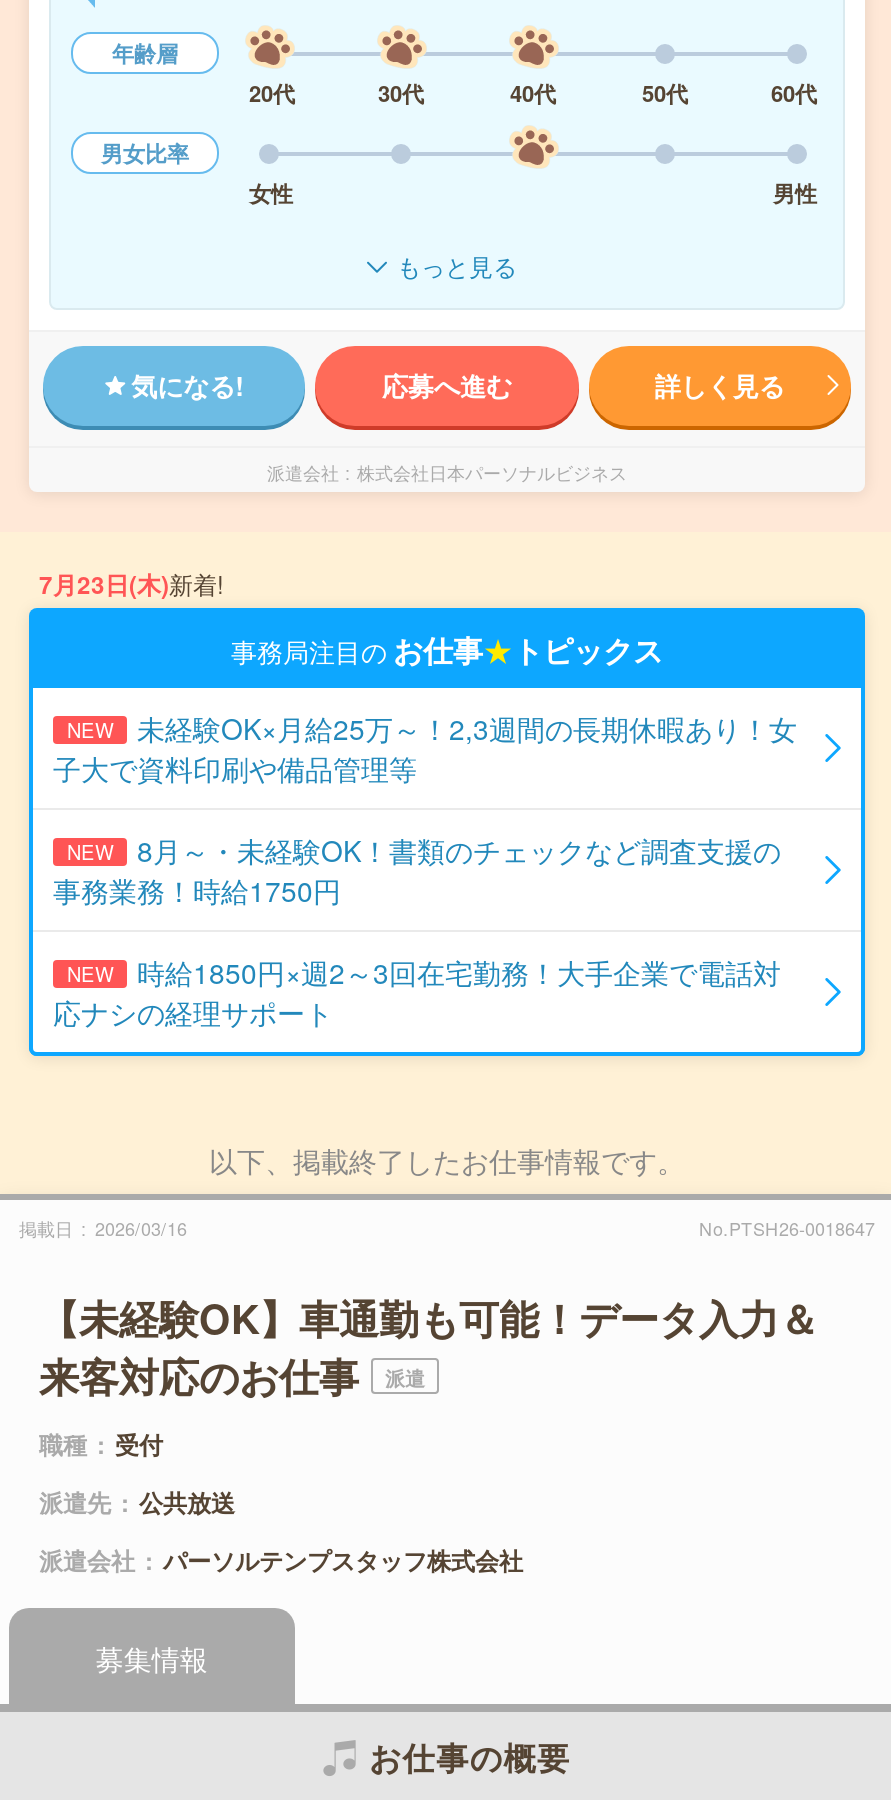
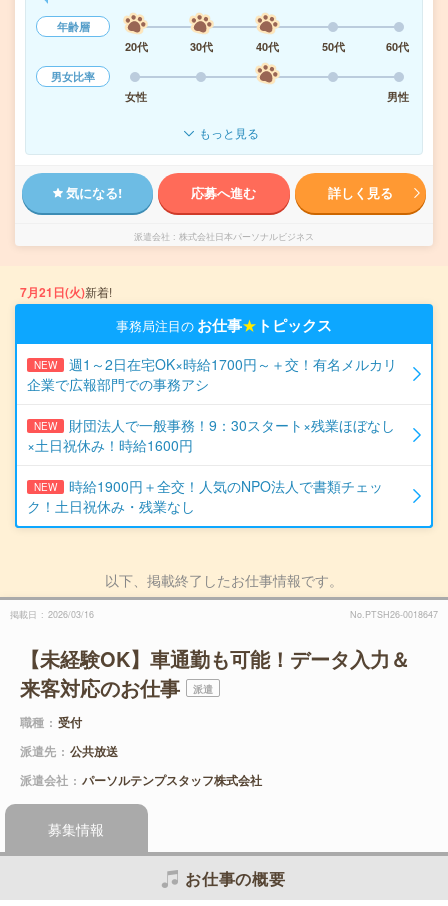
[39,566,223,602] 7月23日(木)新着! -> [20,283,112,301] 7月21日(火)新着!
[53,708,797,788] 未経験OK×月給25万～！2,3週間の長期休暇あり！女 | 子大で資料印刷や備品管理等 -> [27,354,397,394] 週1～2日在宅OK×時給1700円～＋交！有名メルカリ | 企業で広報部門での事務アシ
[53,830,781,910] 8月～・未経験OK！書類のチェックなど調査支援の | 事務業務！時給1750円 -> [27,415,395,455] 財団法人で一般事務！9：30スタート×残業ほぼなし | ×土日祝休み！時給1600円
[53,952,781,1032] 時給1850円×週2～3回在宅勤務！大手企業で電話対 | 応ナシの経理サポート -> [27,476,383,516] 時給1900円＋全交！人気のNPO法人で書類チェッ | ク！土日祝休み・残業なし

